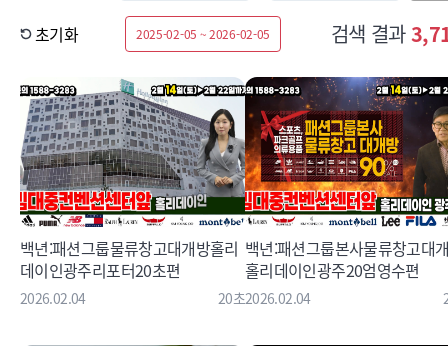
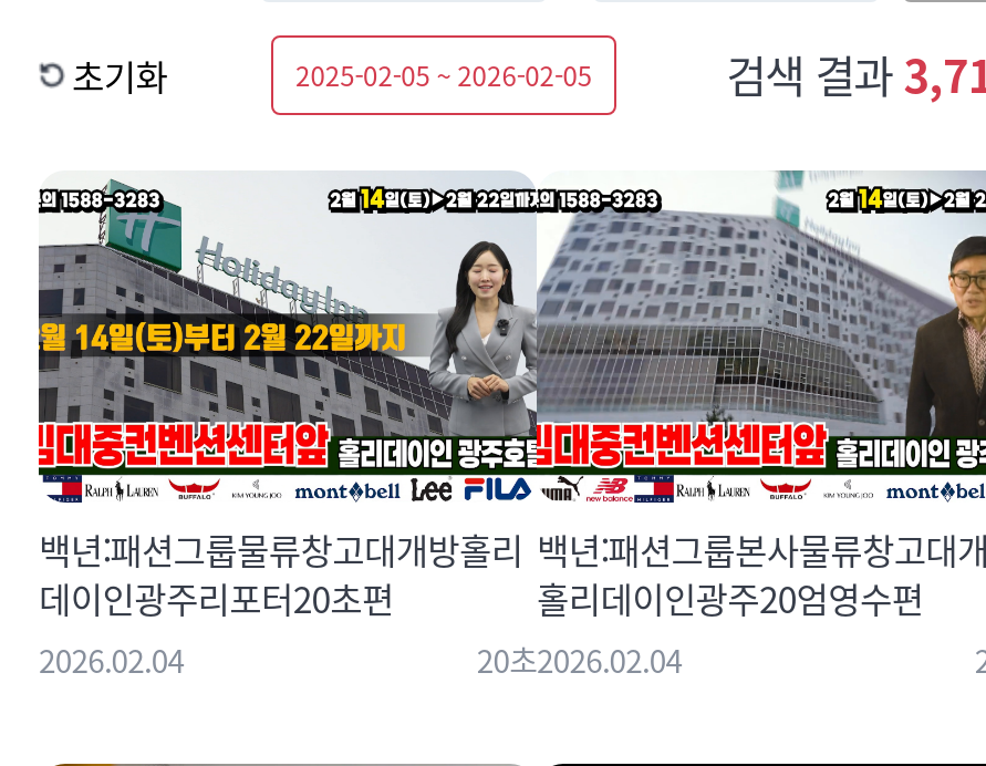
[20,76,445,228] [image] -> [37,170,979,505] [image]

